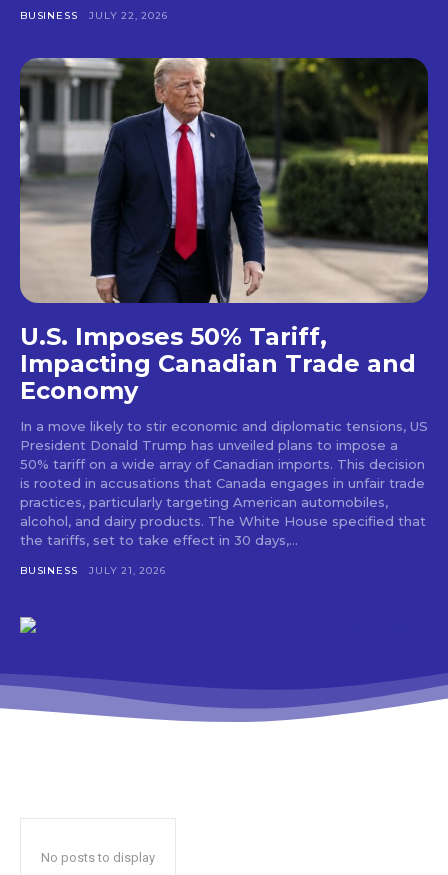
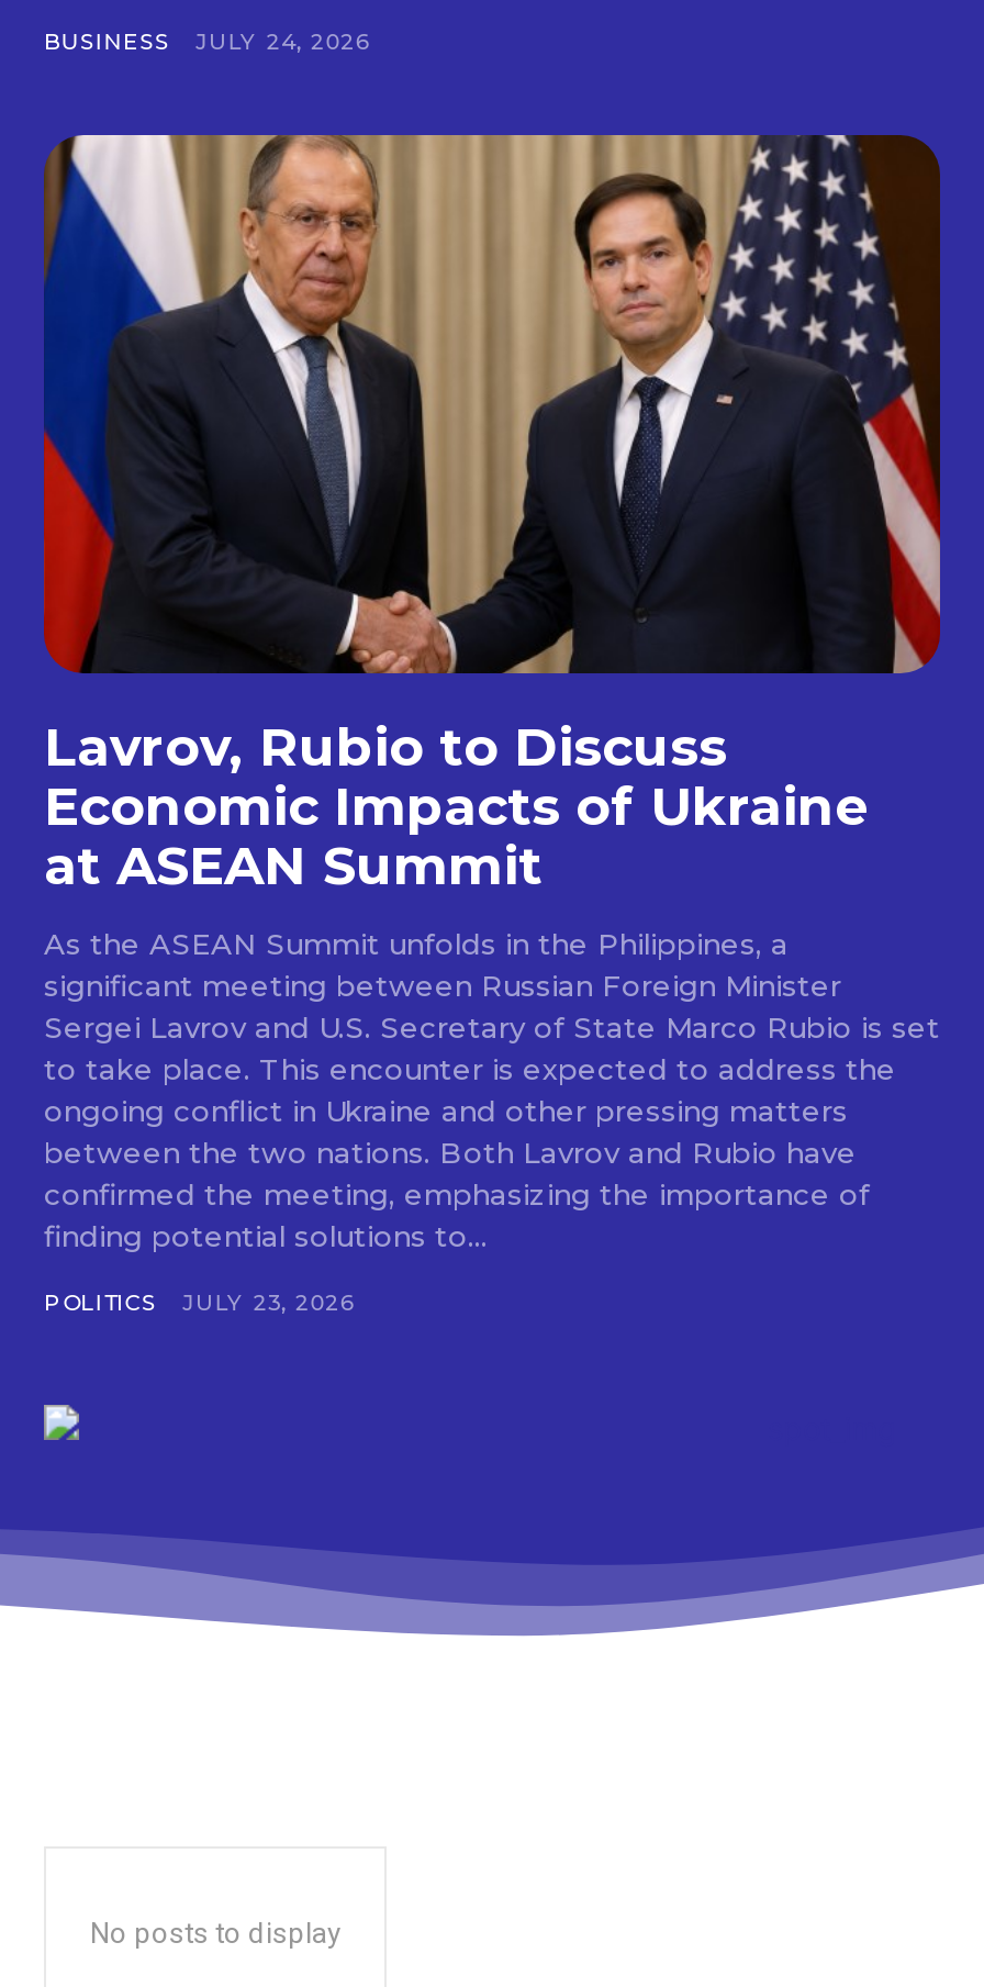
[20,9,168,22] BUSINESS JULY 22, 2026 -> [44,27,368,56] BUSINESS JULY 24, 2026
[19,57,429,548] [image] | U.S. Imposes 50% Tariff, | Impacting Canadian Trade and | Economy | In a move likely to stir economic and diplomatic tensions, US | President Donald Trump has unveiled plans to impose a | 50% tariff on a wide array of Canadian imports. This decision | is rooted in accusations that Canada engages in unfair trade | practices, particularly targeting American automobiles, | alcohol, and dairy products. The White House specified that | the tariffs, set to take effect in 30 days,... -> [42,133,942,1252] [image] | Lavrov, Rubio to Discuss | Economic Impacts of Ukraine | at ASEAN Summit | As the ASEAN Summit unfolds in the Philippines, a | significant meeting between Russian Foreign Minister | Sergei Lavrov and U.S. Secretary of State Marco Rubio is set | to take place. This encounter is expected to address the | ongoing conflict in Ukraine and other pressing matters | between the two nations. Both Lavrov and Rubio have | confirmed the meeting, emphasizing the importance of | finding potential solutions to...
[20,564,166,577] BUSINESS | JULY 21, 2026 -> [44,1288,353,1316] POLITICS | JULY 23, 2026

